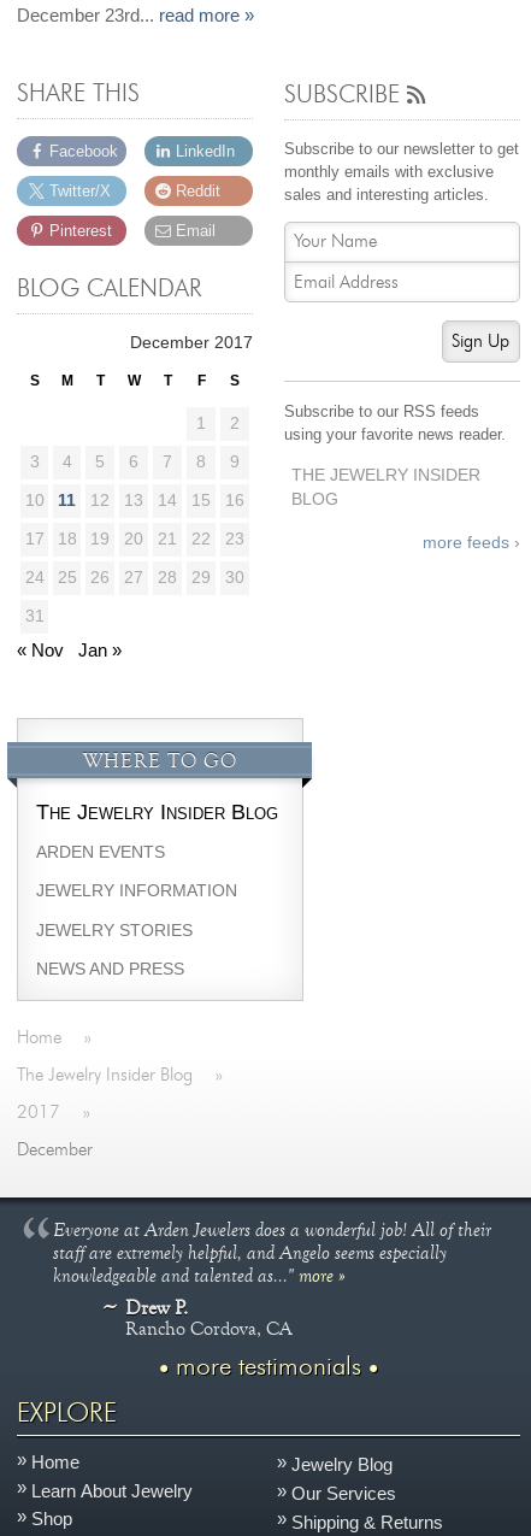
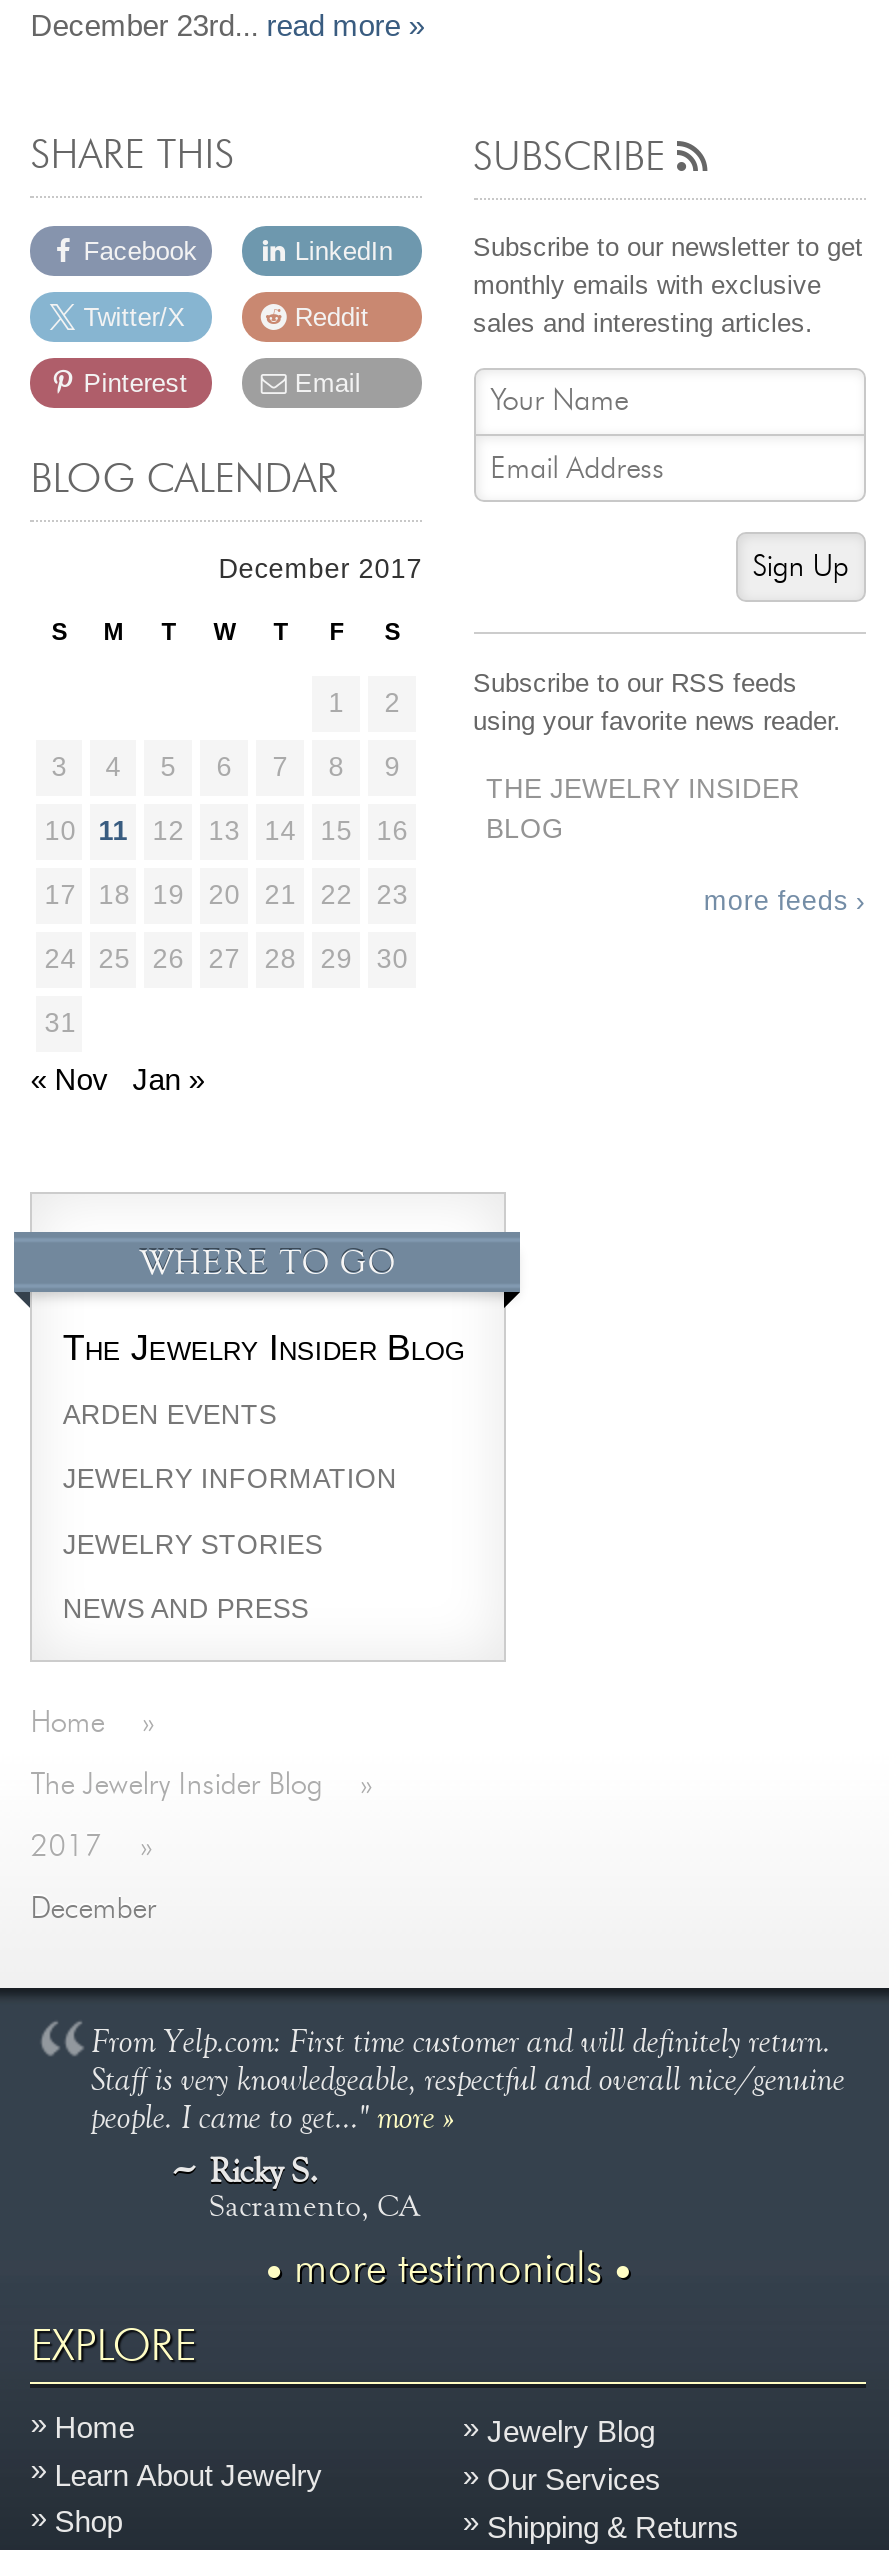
[53,1216,492,1339] Everyone at Arden Jewelers does a wonderful job! All of their | staff are extremely helpful, and Angelo seems especially | knowledgeable and talented as..." more » | Drew P. | Rancho Cordova, CA -> [90,2019,844,2223] From Yelp.com: First time customer and will definitely return. | Staff is very knowledgeable, respectful and overall nice/genuine | people. I came to get..." more » | Ricky S. | Sacramento, CA

